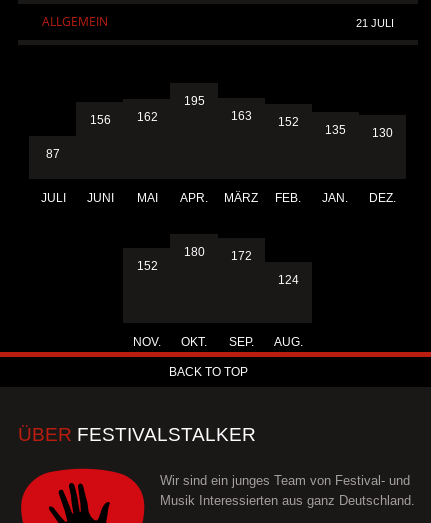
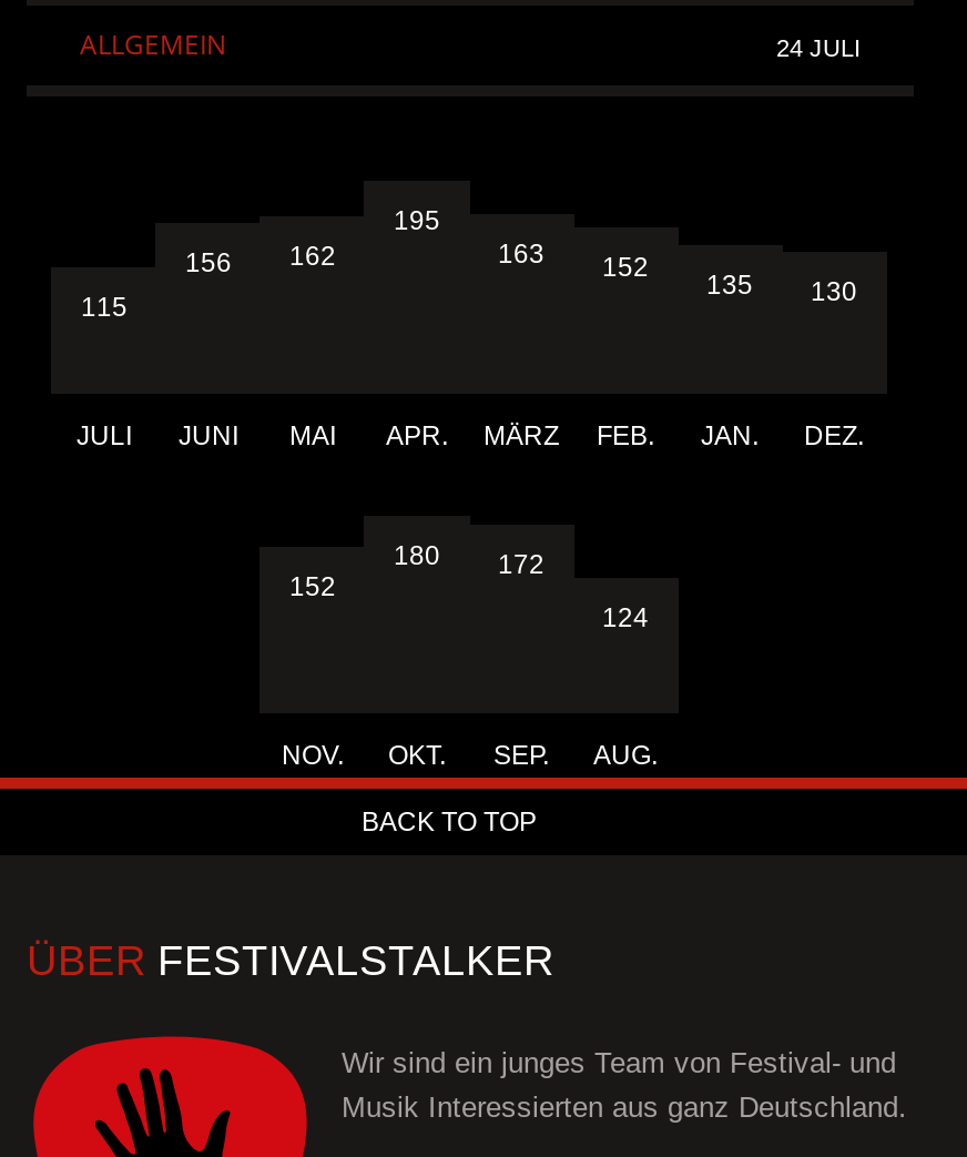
[356,17,394,29] 21 JULI -> [776,34,861,60] 24 JULI
[46,147,60,161] 87 -> [81,292,128,323] 115

